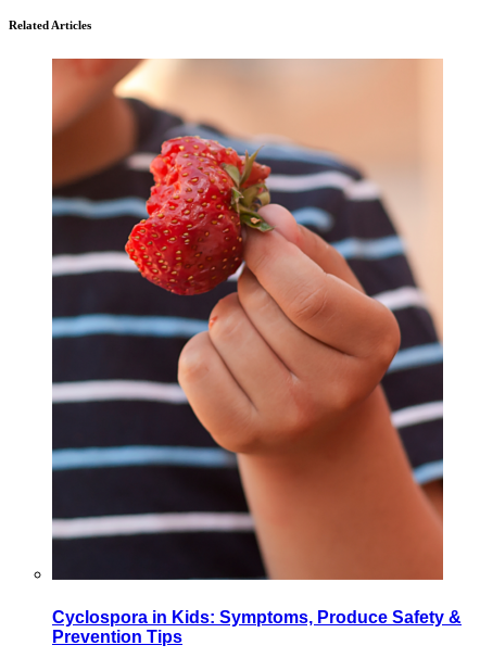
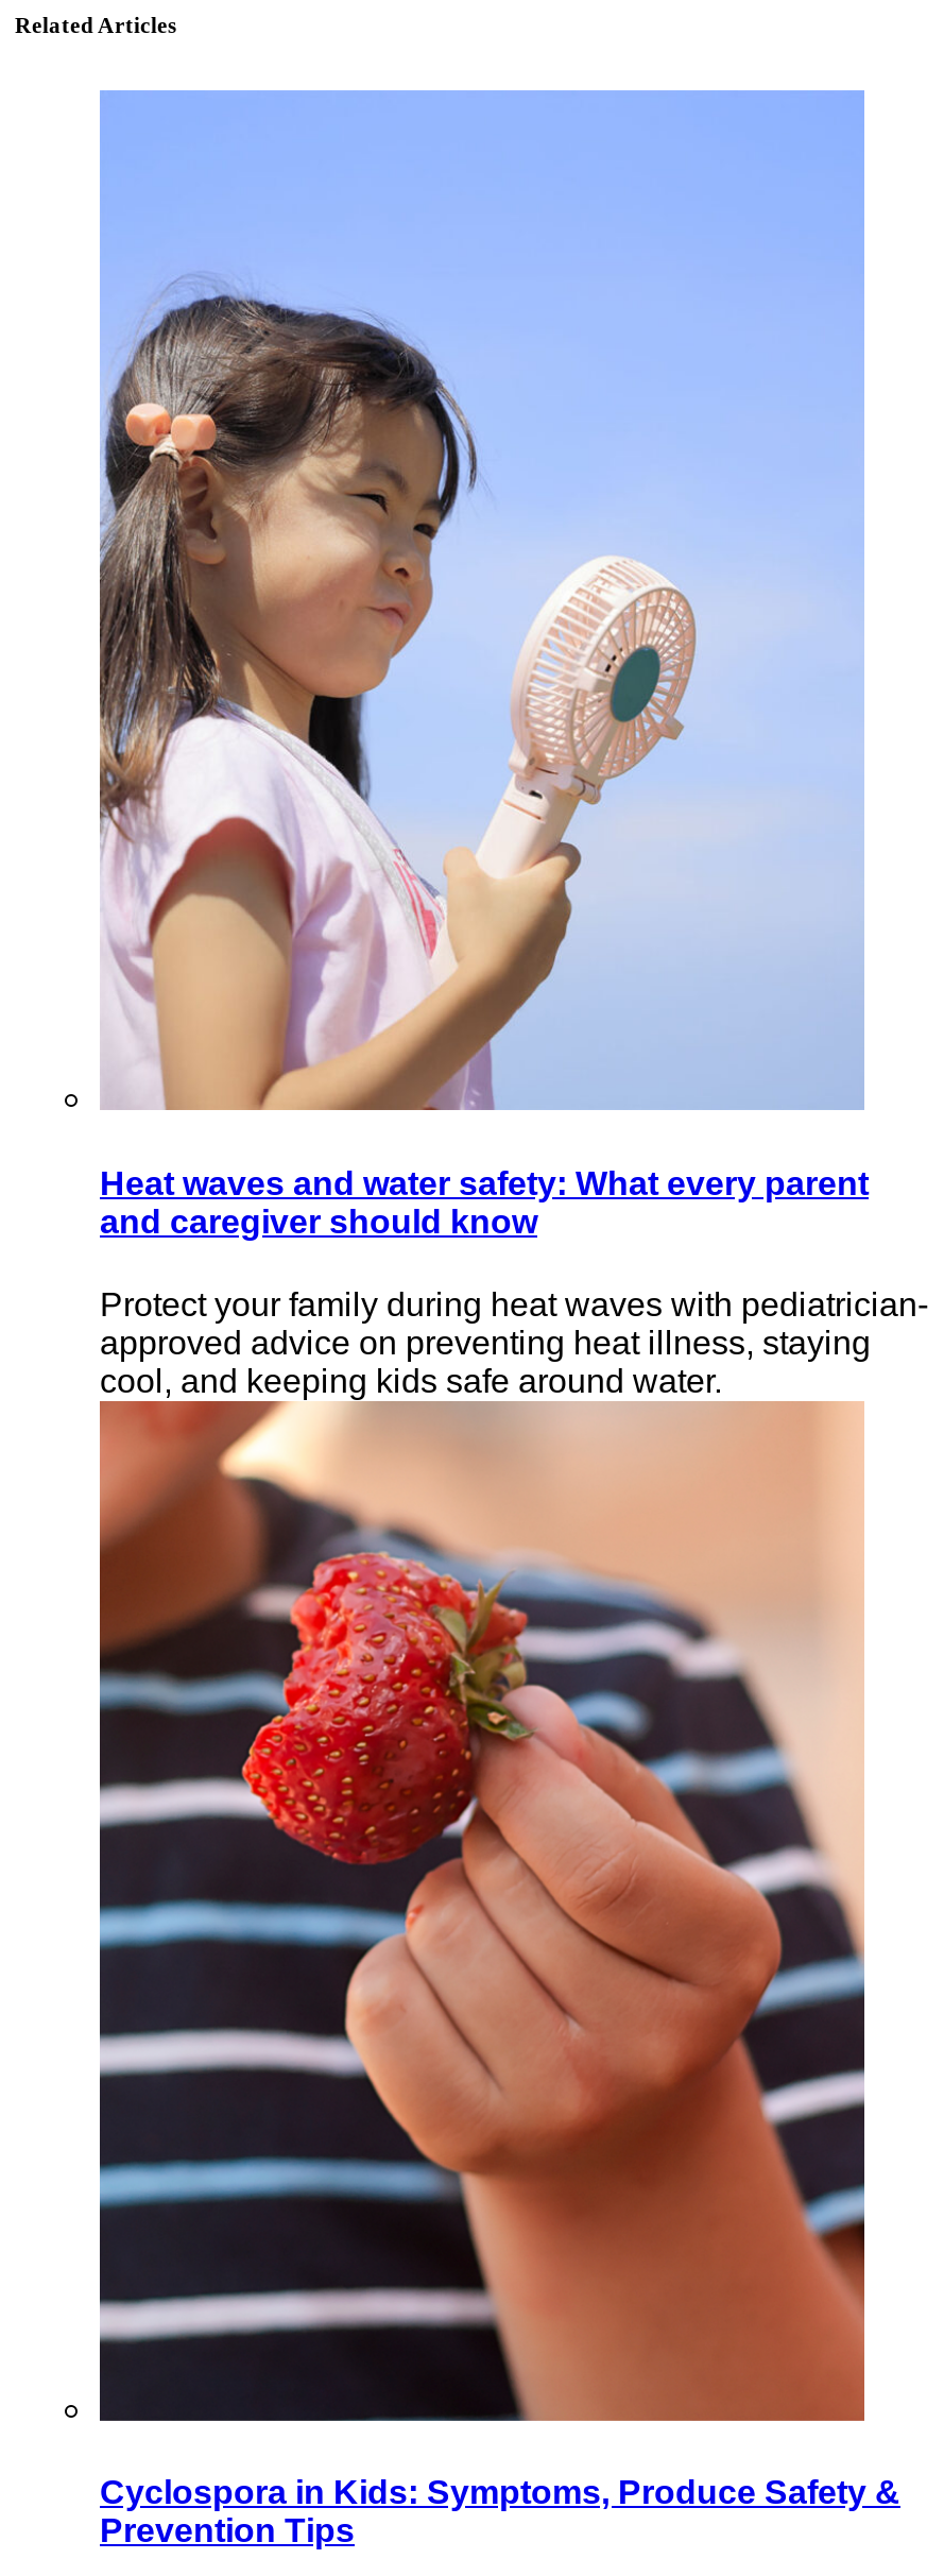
none -> [98,88,928,1399] [image] | Heat waves and water safety: What every parent | and caregiver should know | Protect your family during heat waves with pediatrician- | approved advice on preventing heat illness, staying | cool, and keeping kids safe around water.

